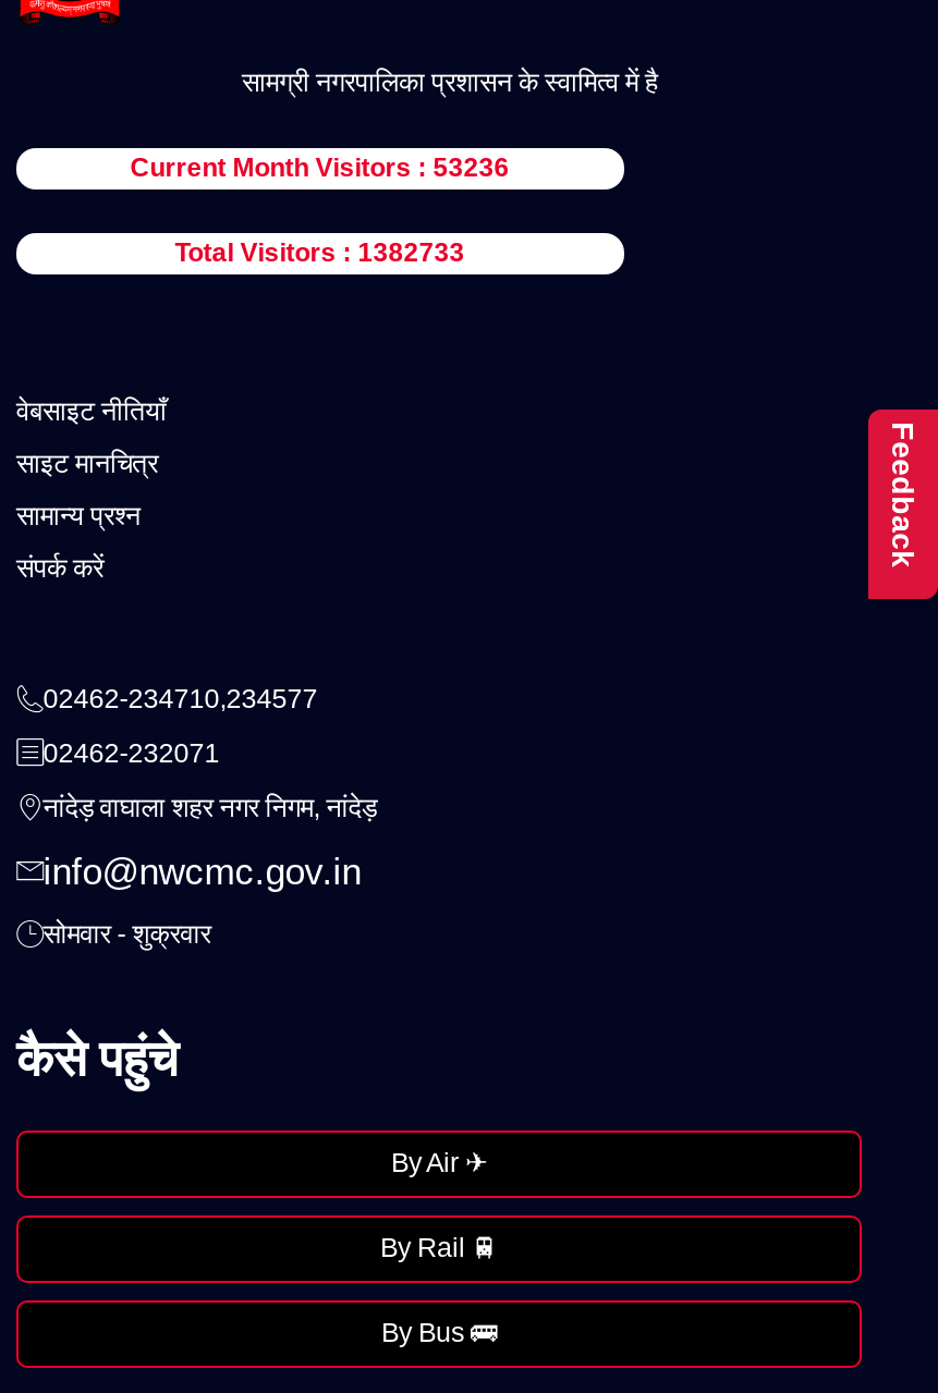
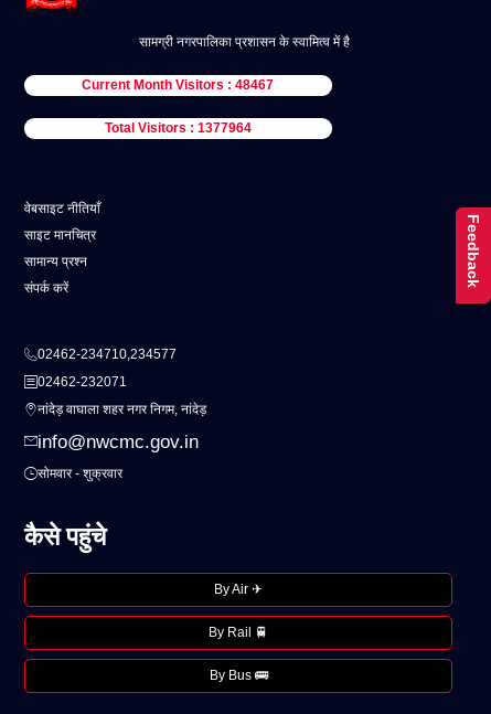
[130,152,509,183] Current Month Visitors : 53236 -> [82,77,274,93] Current Month Visitors : 48467
[175,237,465,268] Total Visitors : 1382733 -> [105,120,251,136] Total Visitors : 1377964

